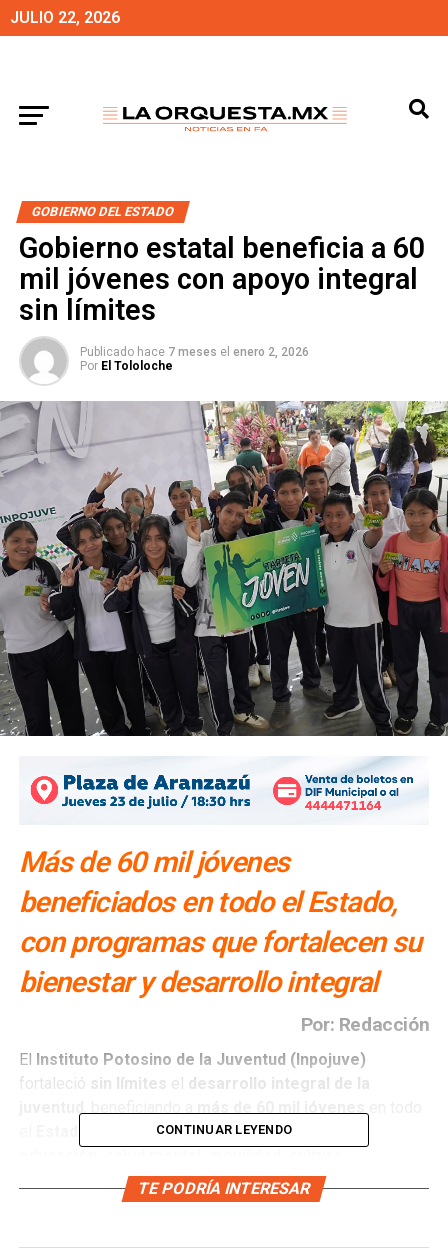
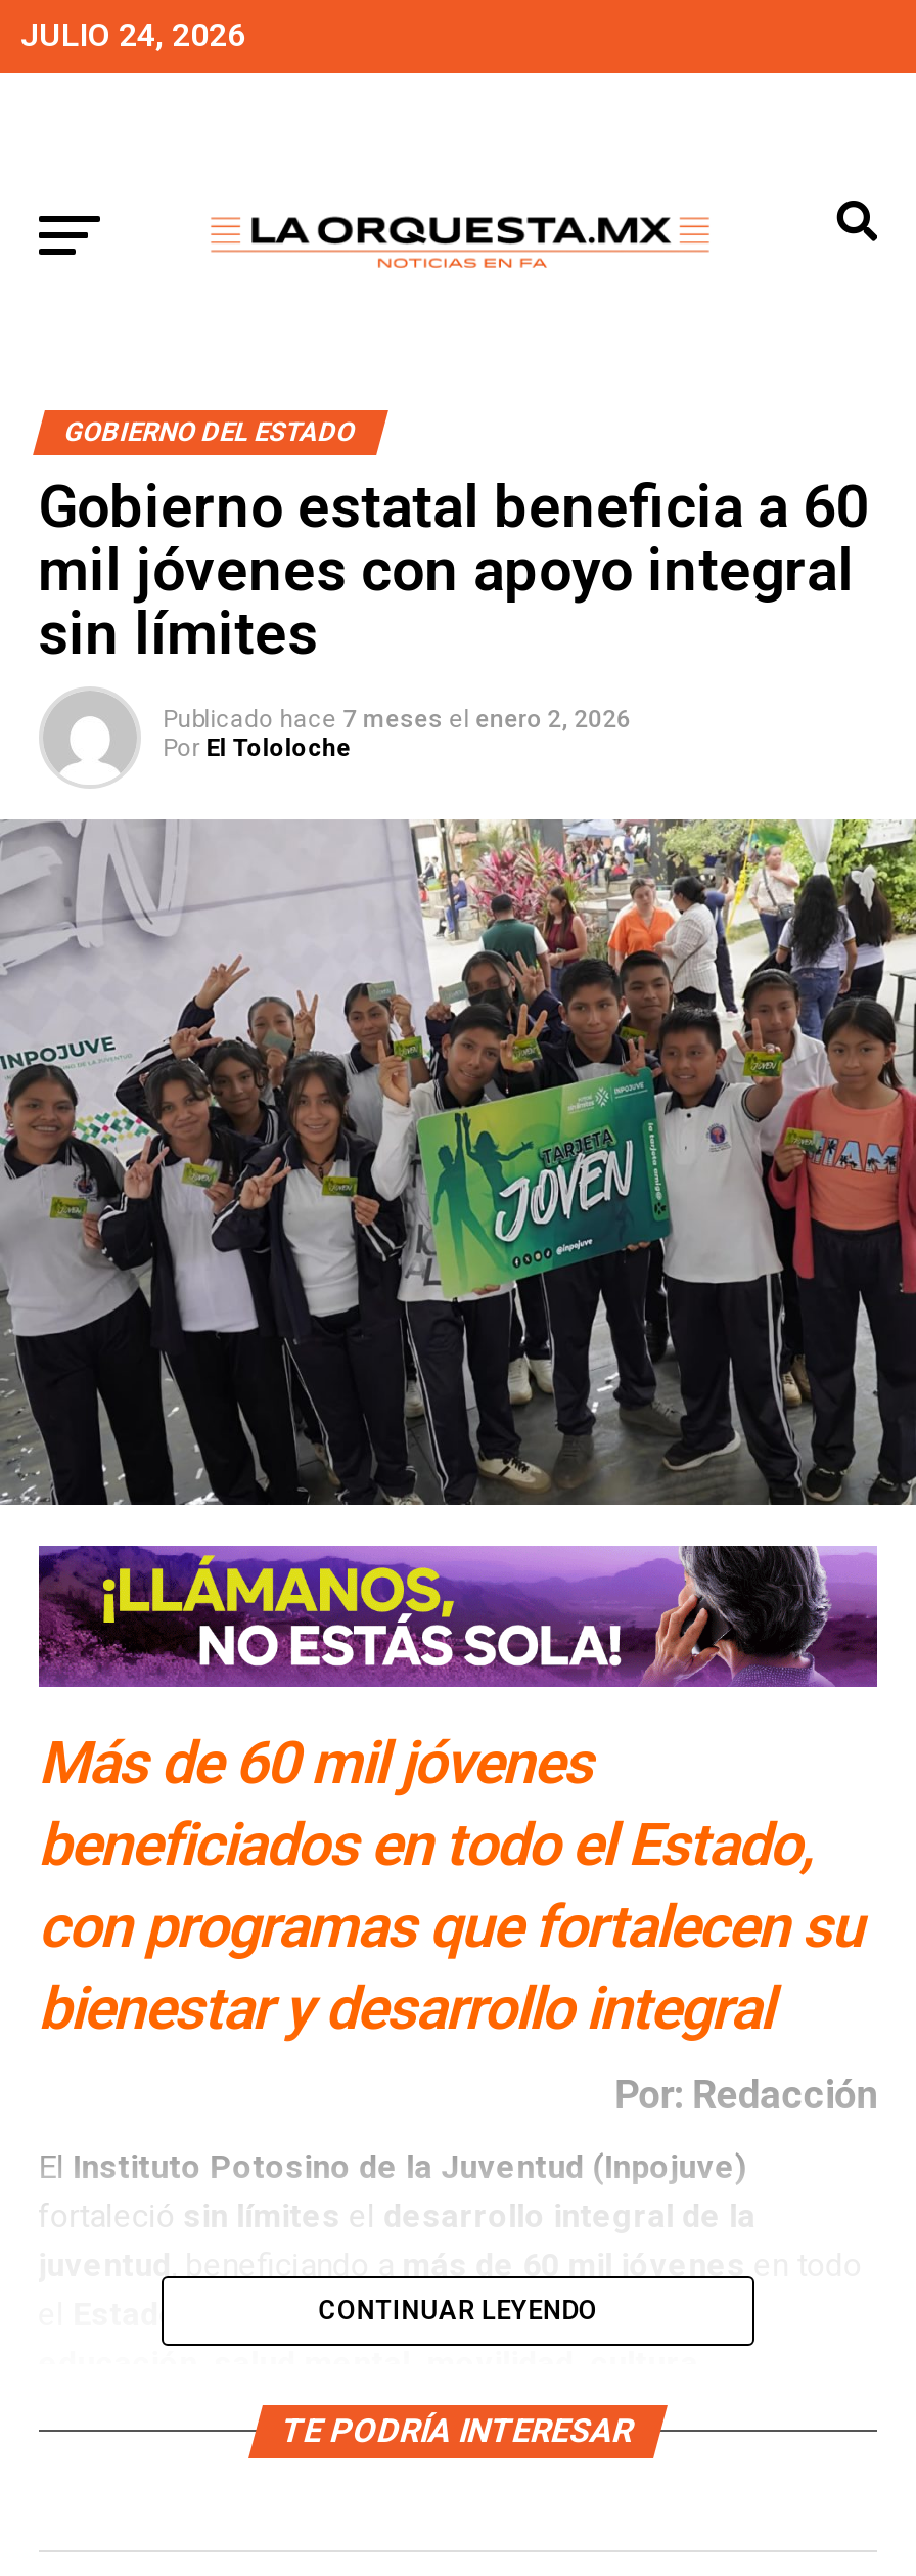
[10,8,120,27] JULIO 22, 2026 -> [20,15,245,54] JULIO 24, 2026
[19,756,429,825] [image] -> [37,1544,879,1689] [image]

